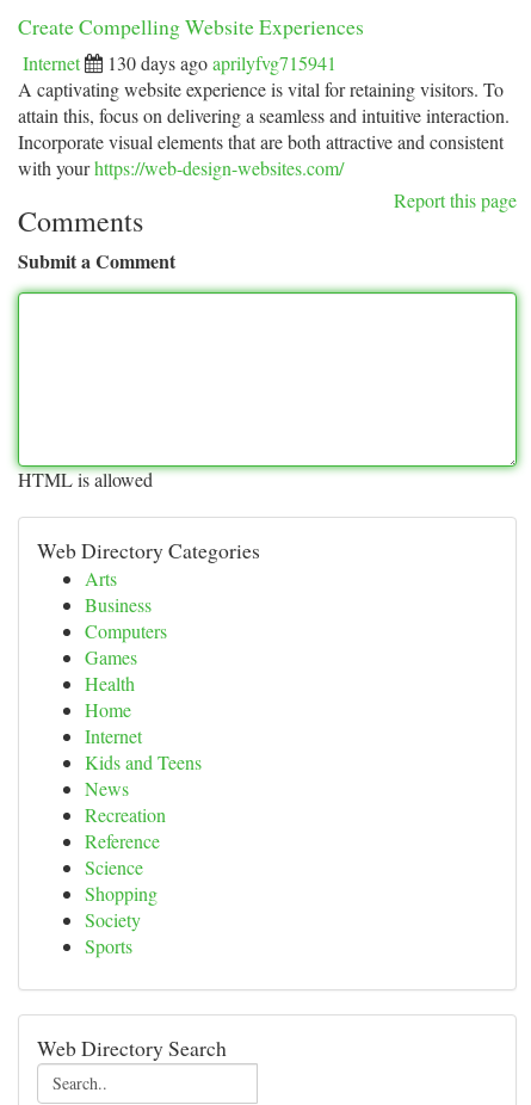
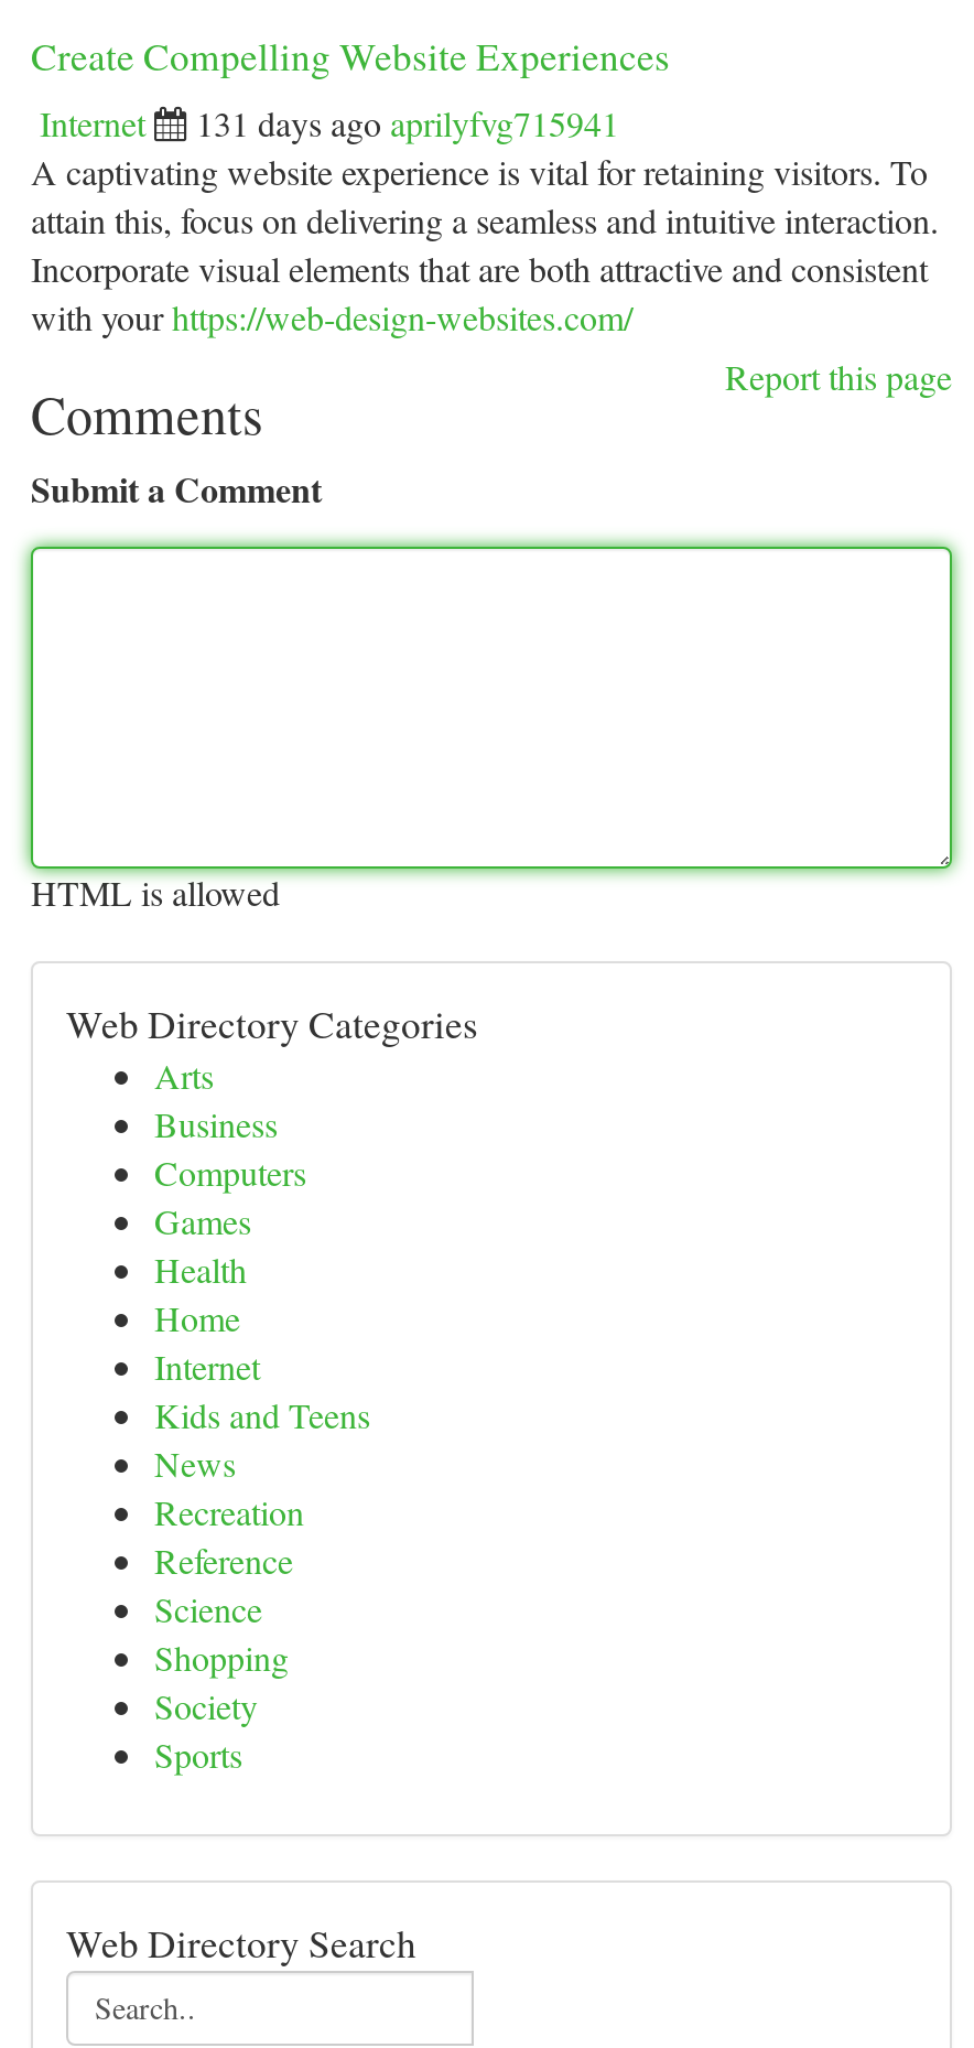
[107,50,336,75] 130 days ago aprilyfvg715941 -> [196,99,619,145] 131 days ago aprilyfvg715941

